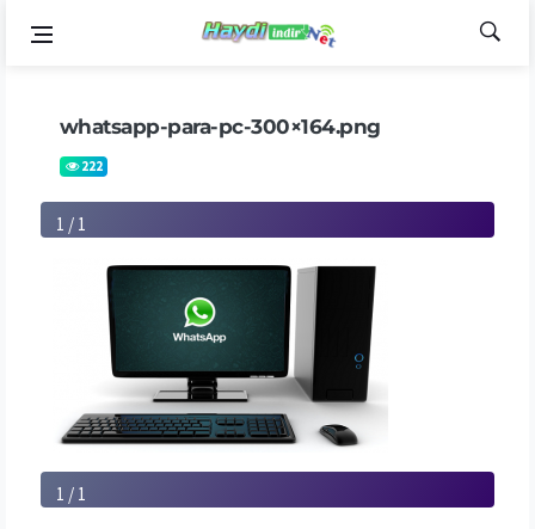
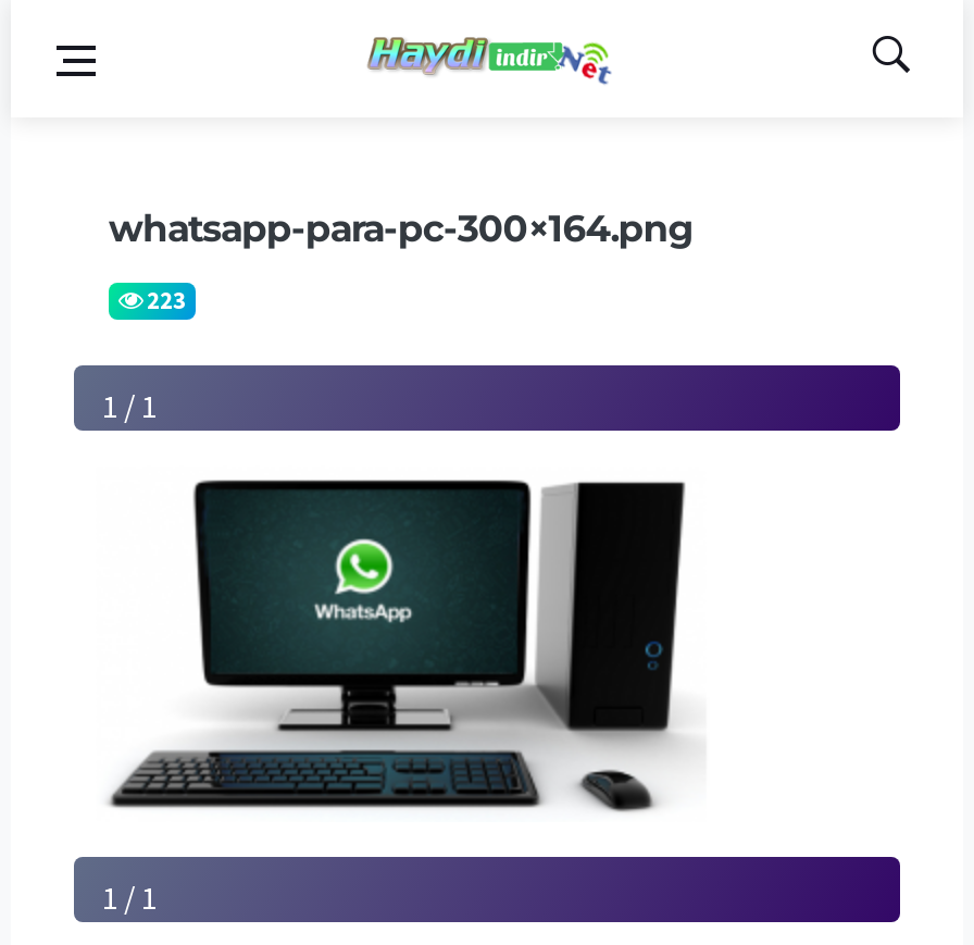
[78,158,102,174] 222 -> [142,285,186,315] 223

